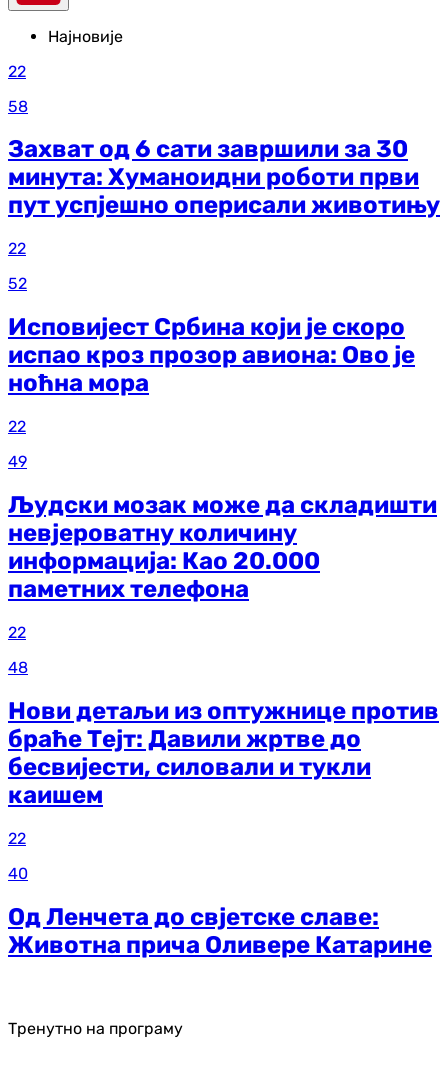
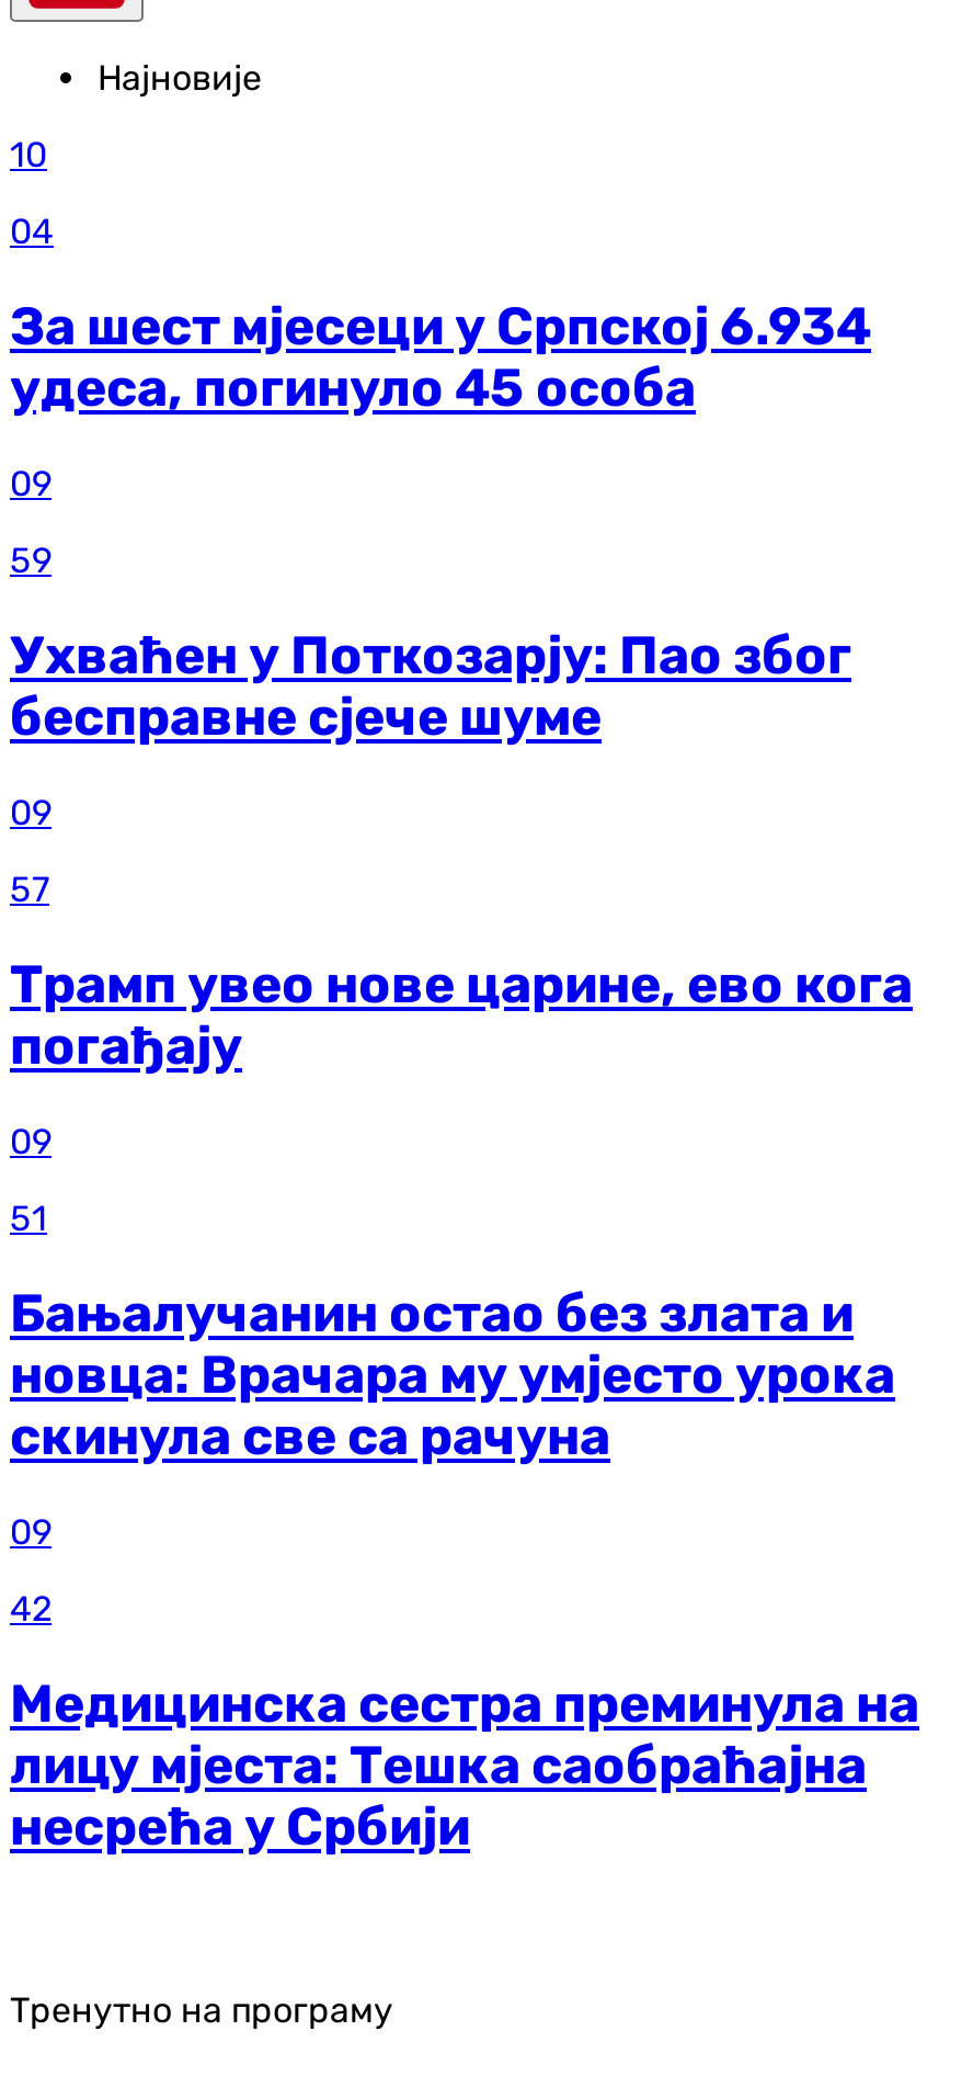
[8,61,26,80] 22 -> [10,135,47,177] 10
[8,96,28,115] 58 -> [10,212,54,253] 04
[8,135,440,219] Захват од 6 сати завршили за 30 | минута: Хуманоидни роботи први | пут успјешно оперисали животињу -> [10,297,871,420] За шест мјесеци у Српској 6.934 | удеса, погинуло 45 особа
[8,239,26,258] 22 -> [10,463,51,505] 09
[8,274,27,293] 52 -> [10,540,51,582] 59
[8,313,415,397] Исповијест Србина који је скоро | испао кроз прозор авиона: Ово је | ноћна мора -> [10,626,851,748] Ухваћен у Поткозарју: Пао због | бесправне сјече шуме
[8,417,26,436] 22 -> [10,792,51,834] 09
[8,452,27,471] 49 -> [10,869,49,911] 57
[8,491,437,603] Људски мозак може да складишти | невјероватну количину | информација: Као 20.000 | паметних телефона -> [10,954,913,1077] Трамп увео нове царине, ево кога | погађају
[8,623,26,642] 22 -> [10,1121,51,1162] 09
[8,658,28,677] 48 -> [10,1198,47,1239] 51
[8,697,439,809] Нови детаљи из оптужнице против | браће Тејт: Давили жртве до | бесвијести, силовали и тукли | каишем -> [10,1283,895,1467] Бањалучанин остао без злата и | новца: Врачара му умјесто урока | скинула све са рачуна
[8,829,26,848] 22 -> [10,1511,51,1552] 09
[8,864,28,883] 40 -> [10,1588,51,1629] 42
[8,903,432,959] Од Ленчета до свјетске славе: | Животна прича Оливере Катарине -> [10,1673,919,1857] Медицинска сестра преминула на | лицу мјеста: Тешка саобраћајна | несрећа у Србији

